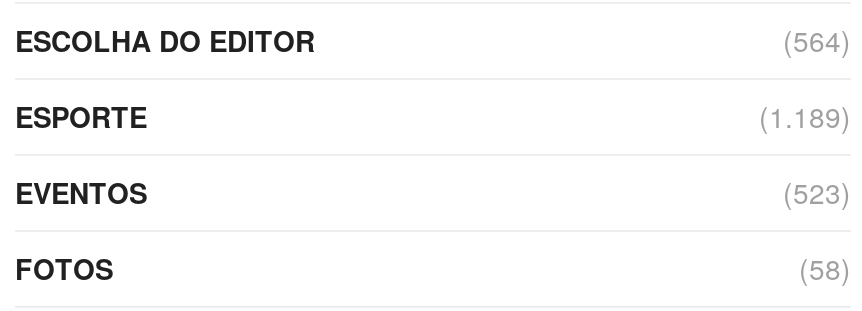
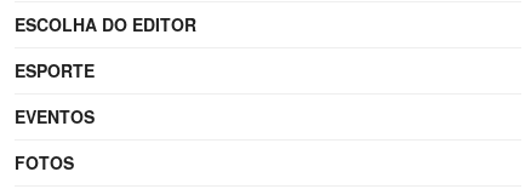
[783,21,851,61] (564) -> none
[759,97,851,137] (1.189) -> none
[783,173,851,213] (523) -> none
[799,249,851,289] (58) -> none

